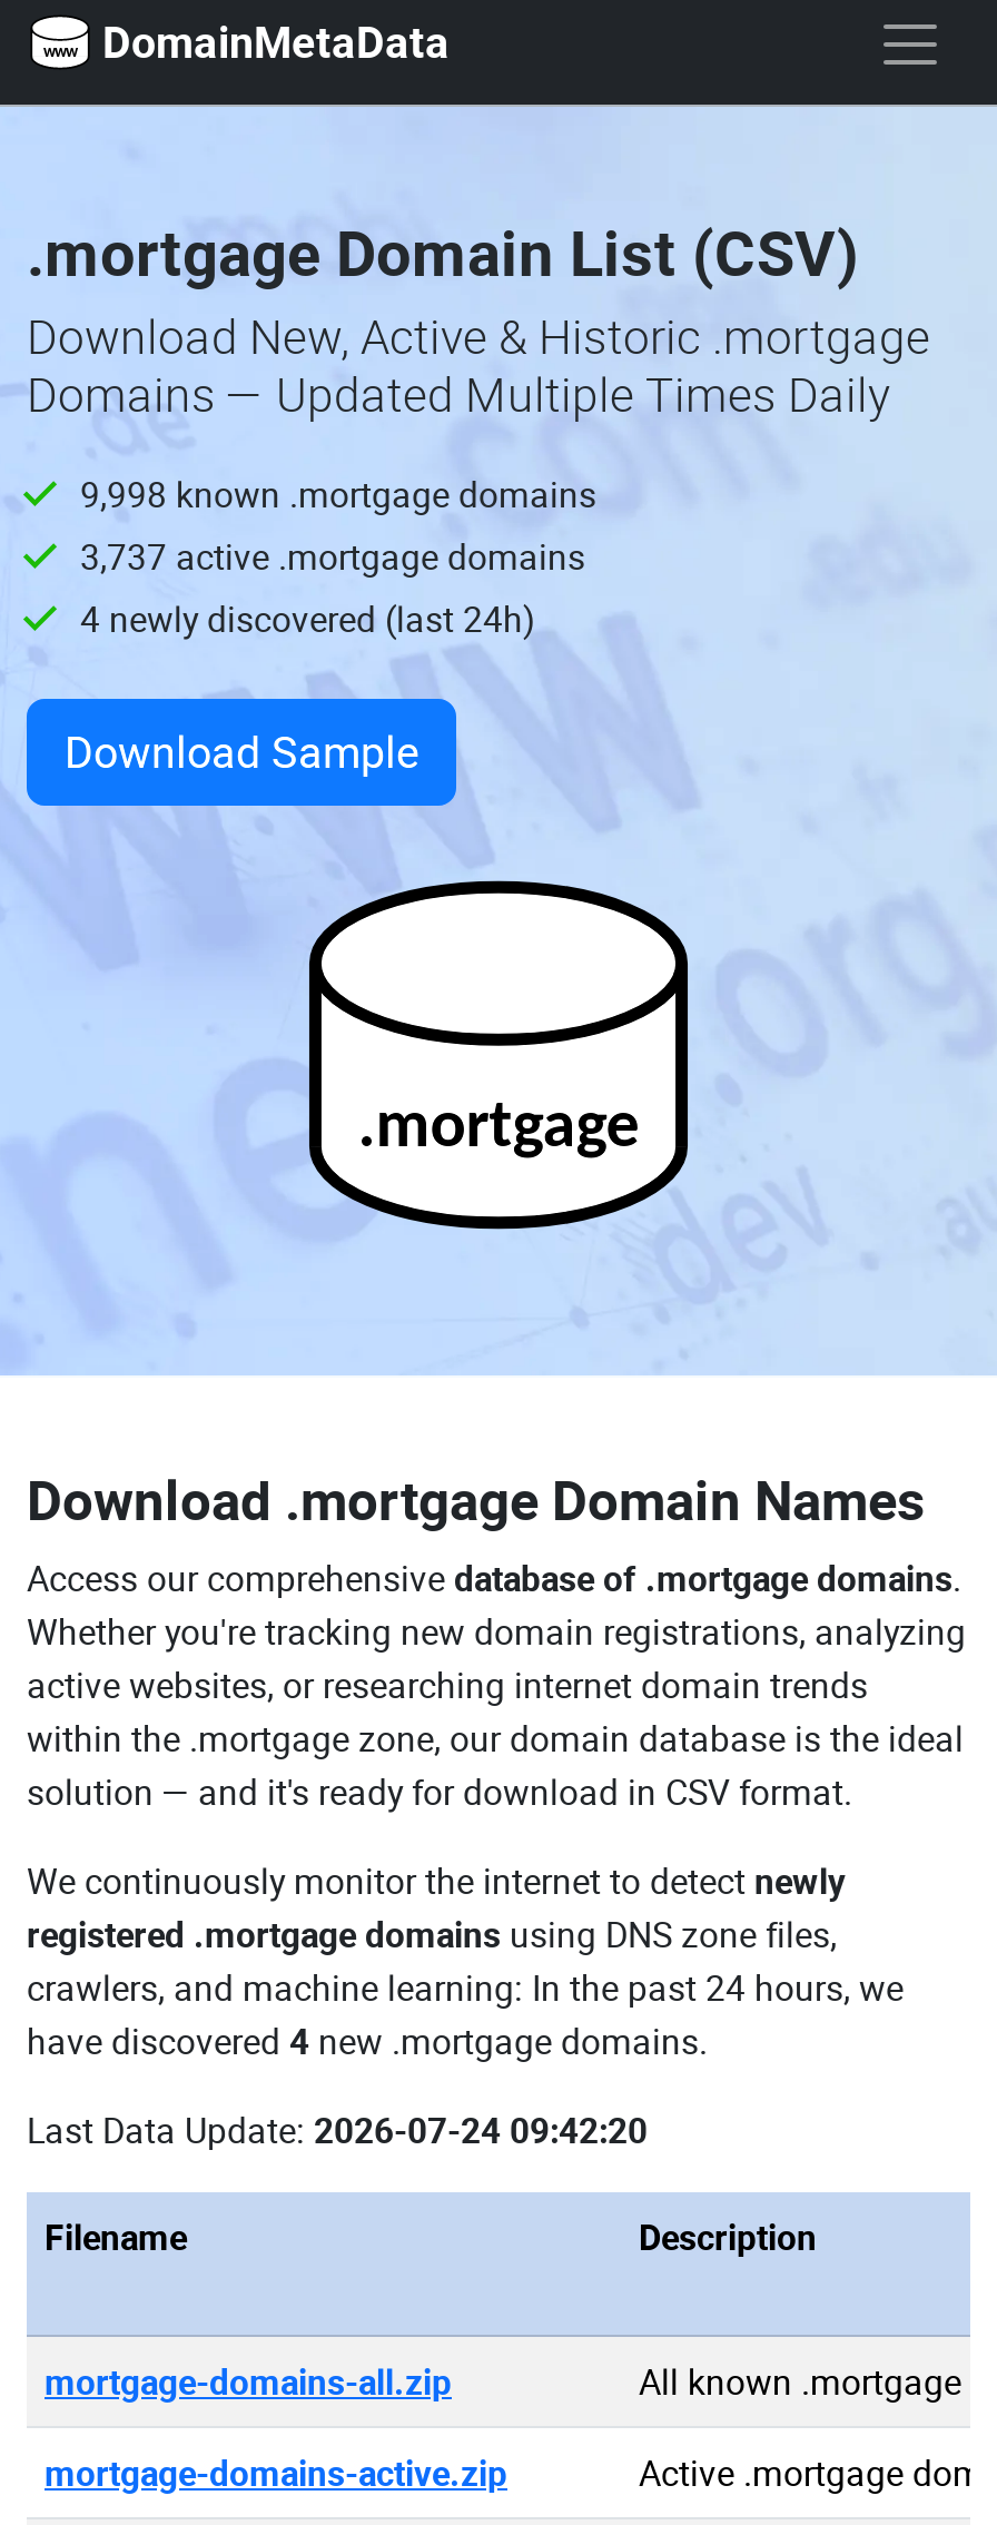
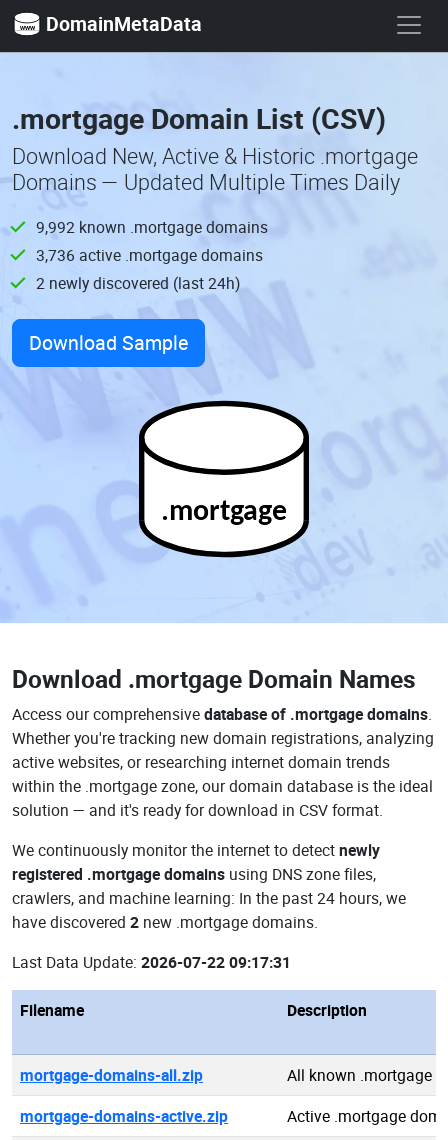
[80,470,596,519] 9,998 known .mortgage domains -> [36,216,268,238] 9,992 known .mortgage domains
[80,532,585,581] 3,737 active .mortgage domains -> [36,244,263,266] 3,736 active .mortgage domains
[80,594,534,643] 4 newly discovered (last 24h) -> [36,272,240,294] 2 newly discovered (last 24h)
[27,2016,708,2065] have discovered 4 new .mortgage domains. -> [12,911,318,933] have discovered 2 new .mortgage domains.
[27,2105,648,2154] Last Data Update: 2026-07-24 09:42:20 -> [12,951,291,973] Last Data Update: 2026-07-22 09:17:31

